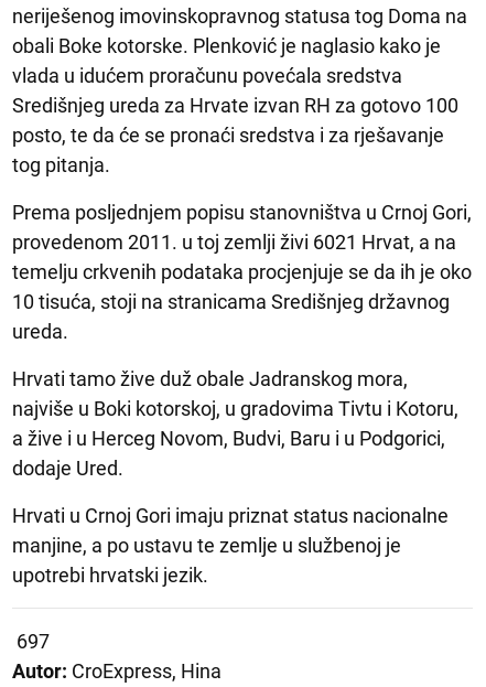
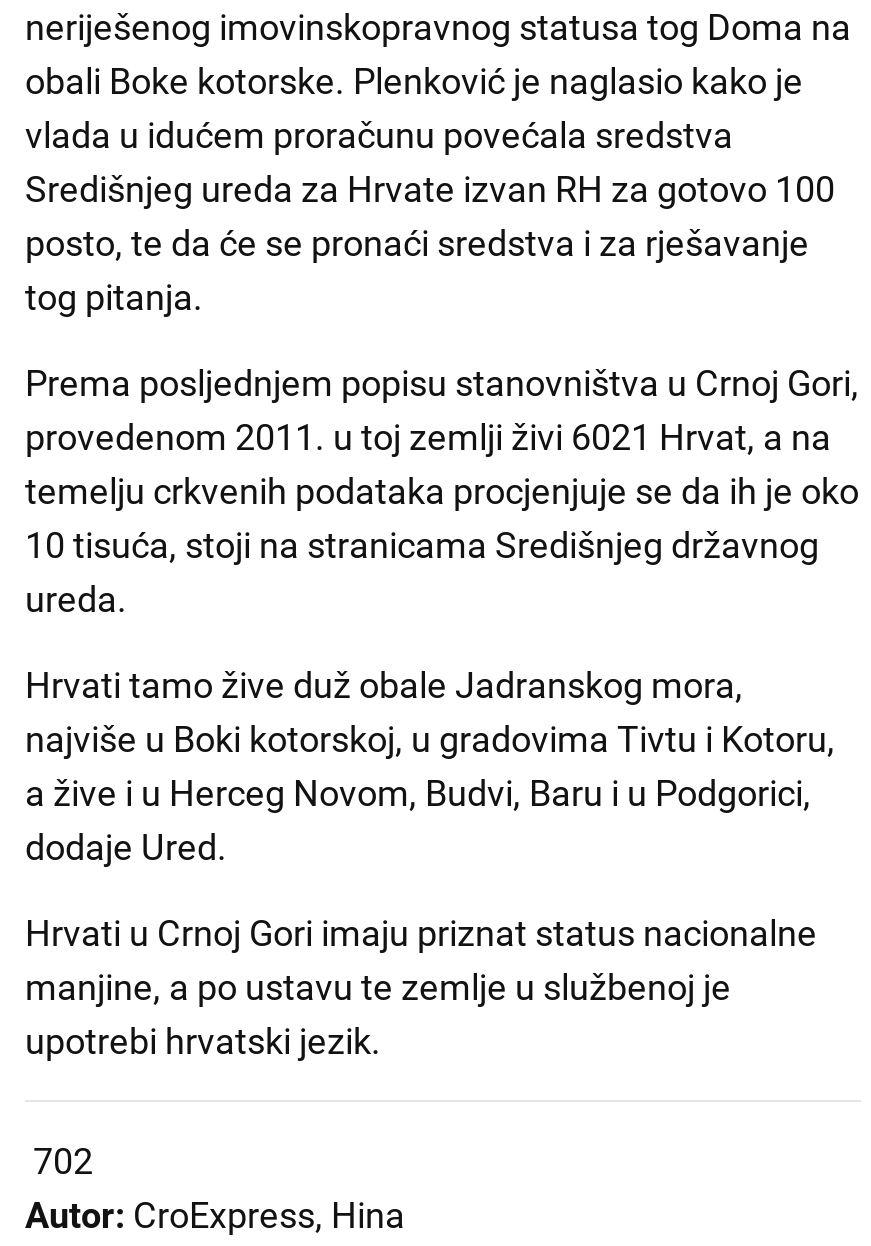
[17,629,50,652] 697 -> [33,1141,93,1183] 702

